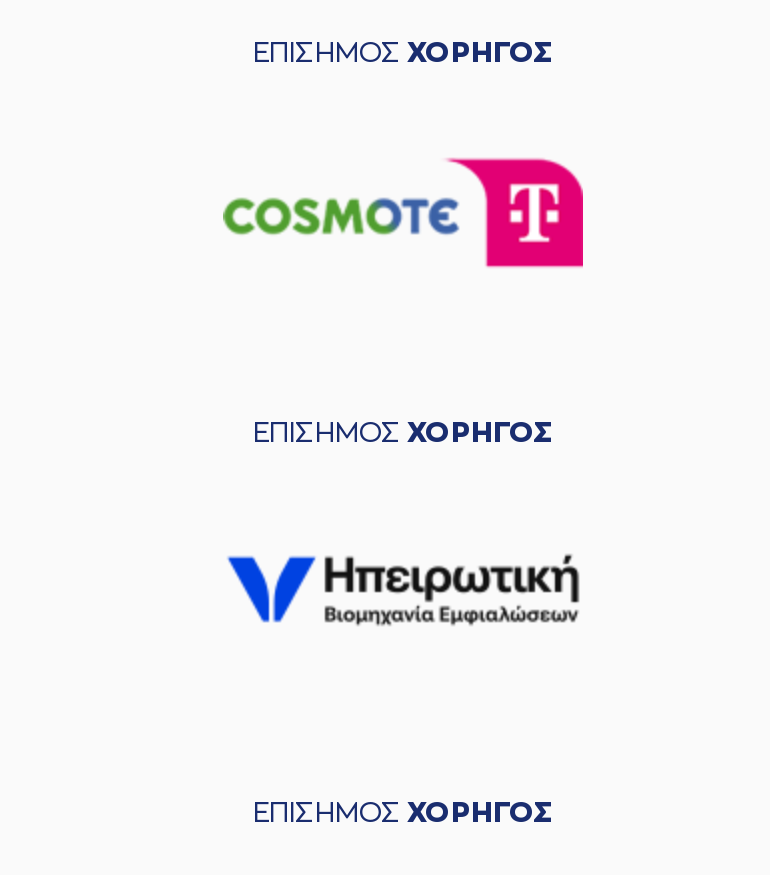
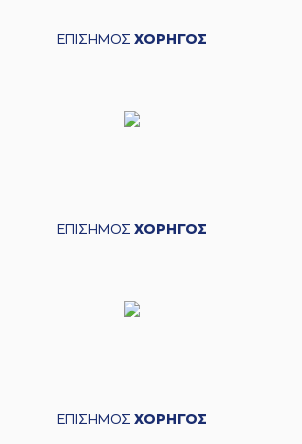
[221,156,585,270] [image] -> none
[227,552,581,626] [image] -> none

